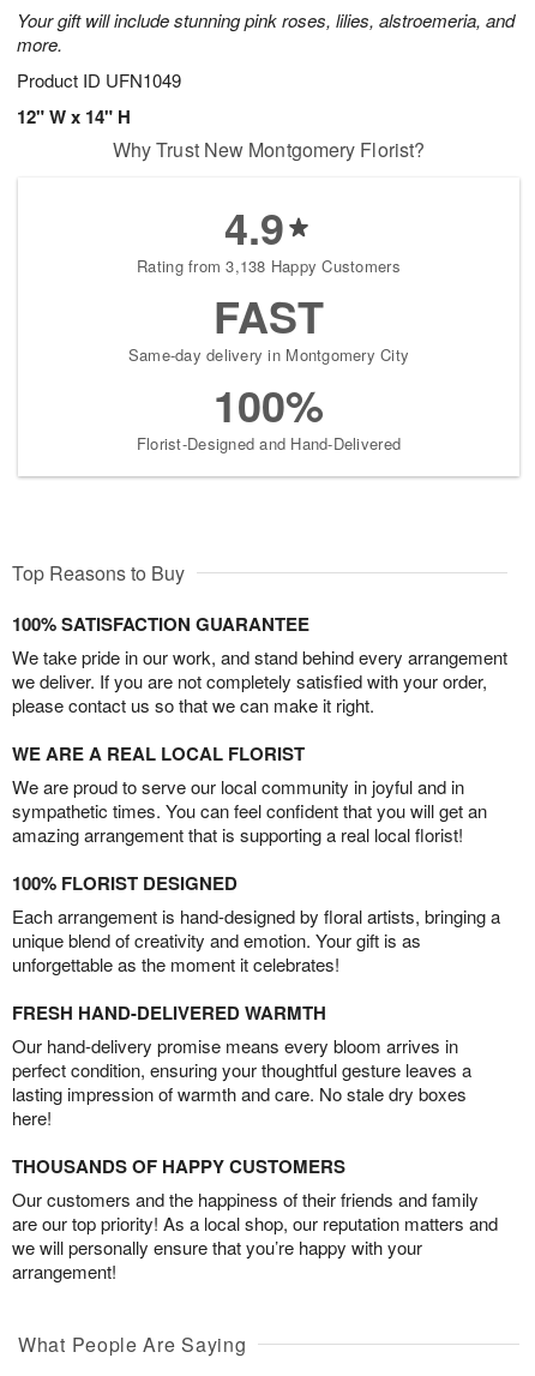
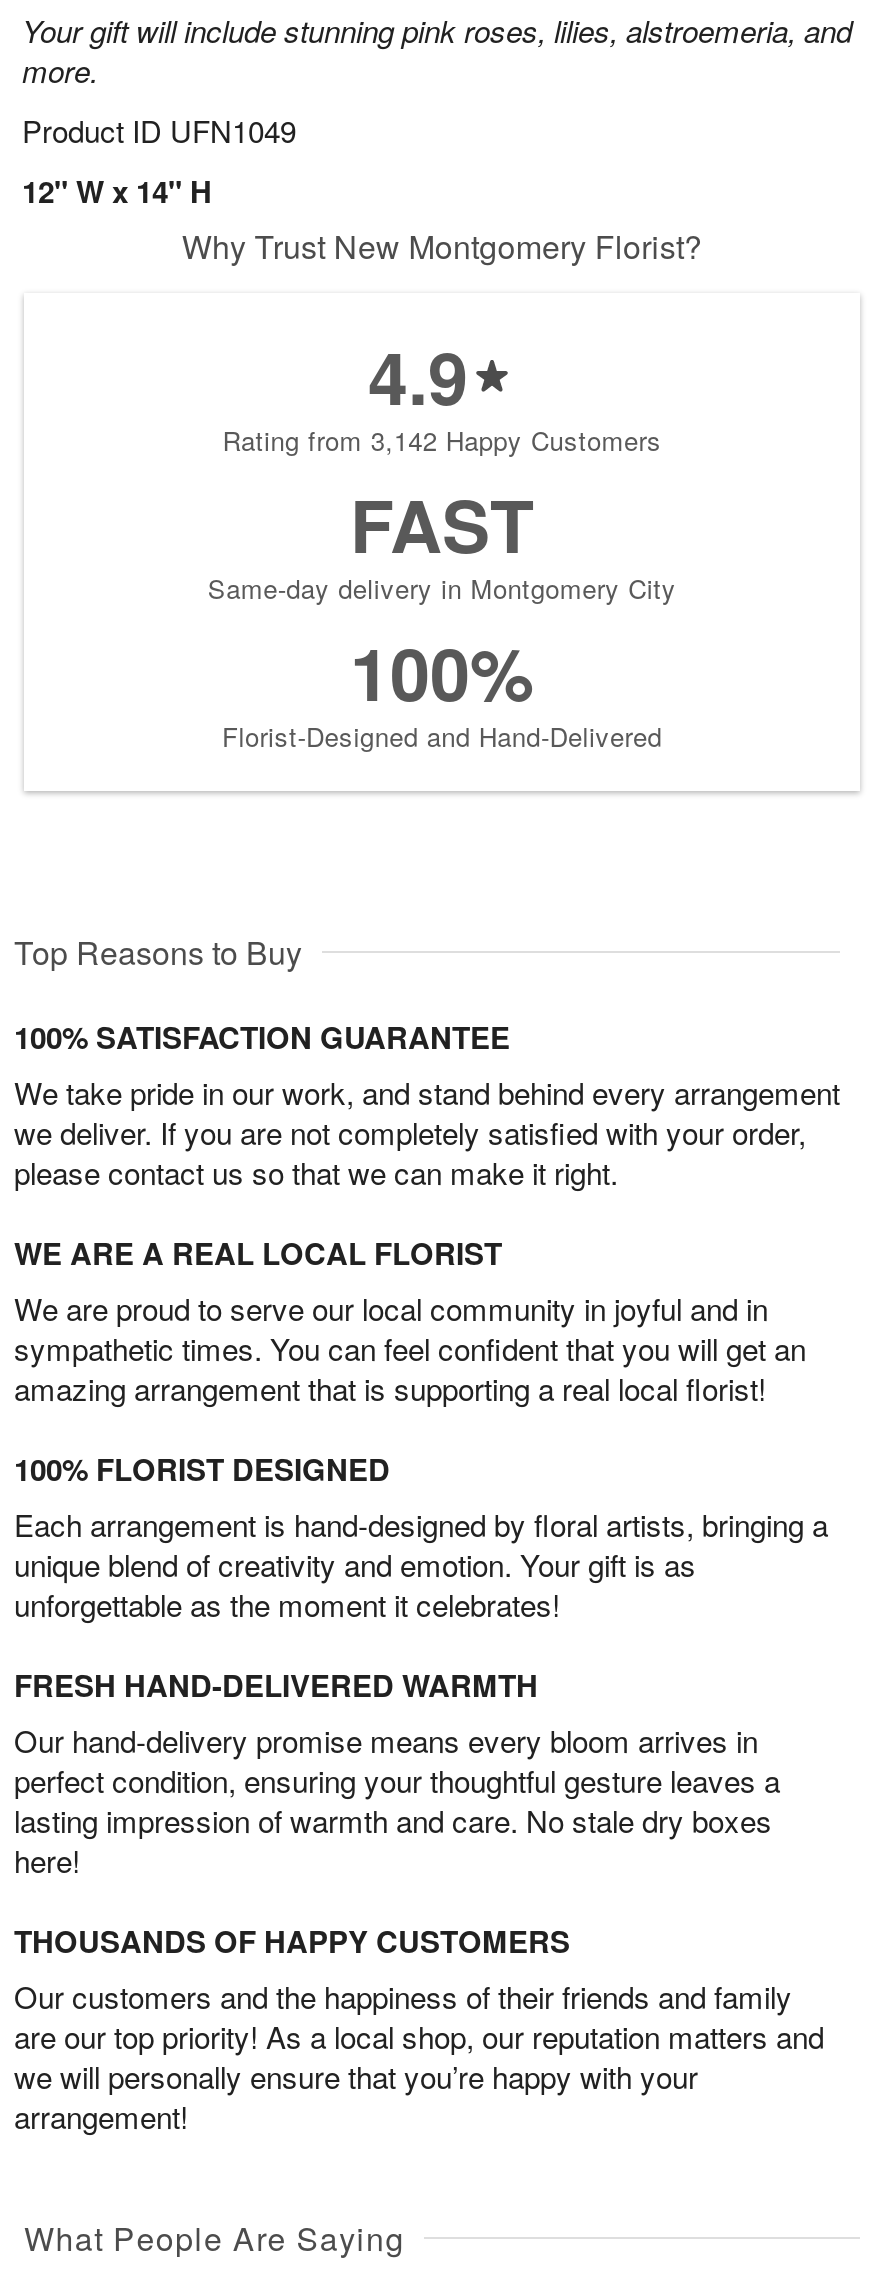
[137,255,400,278] Rating from 3,138 Happy Customers -> [222,422,662,460] Rating from 3,142 Happy Customers

